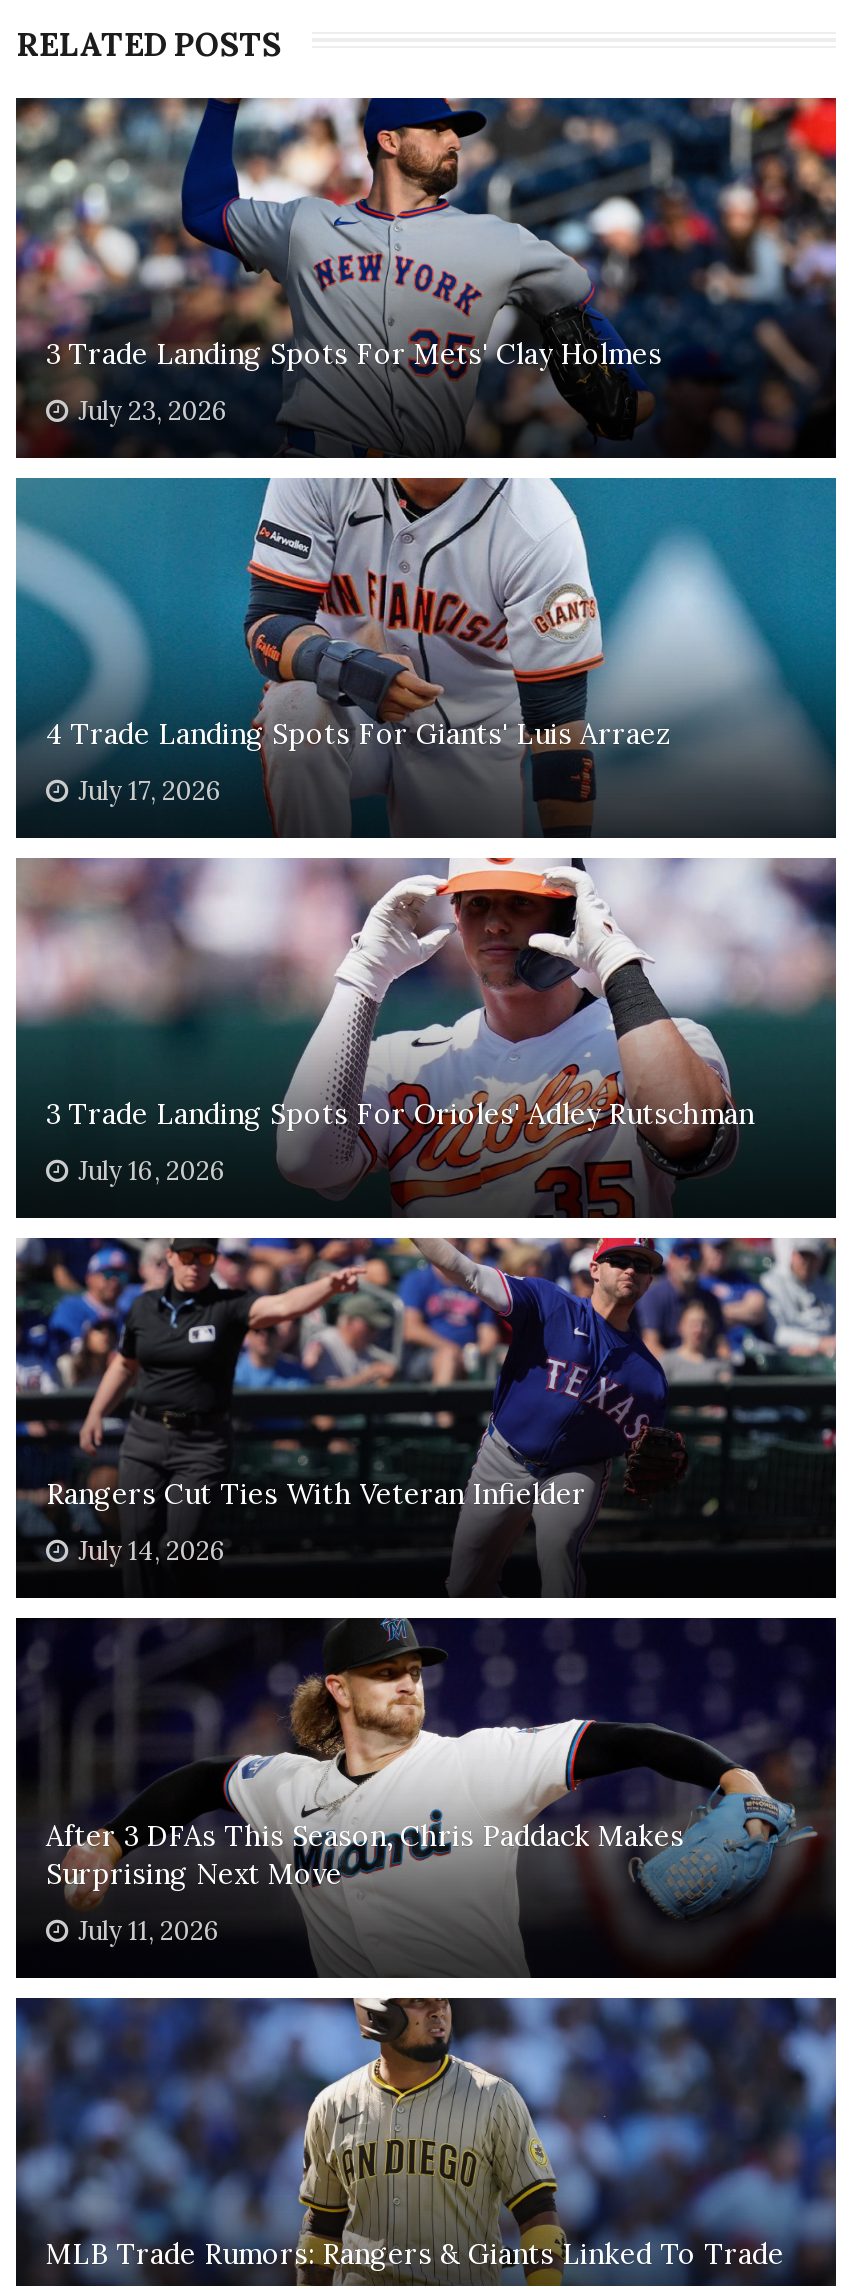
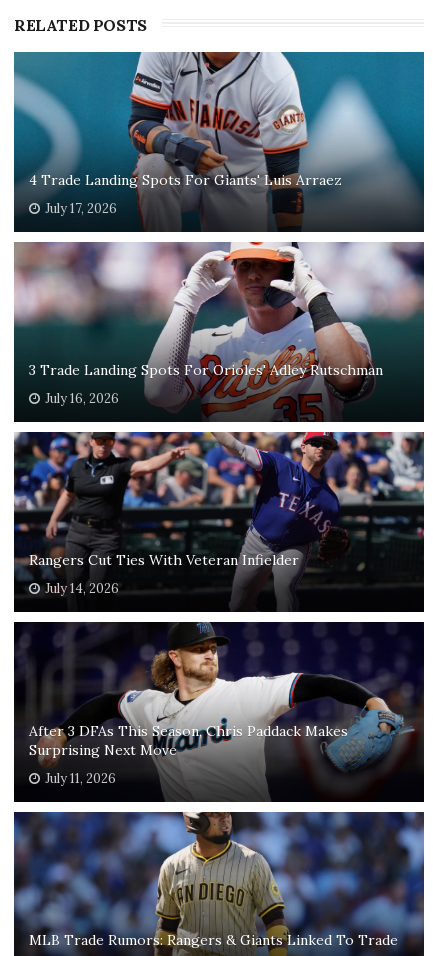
[14,96,838,456] [image] | 3 Trade Landing Spots For Mets' Clay Holmes | July 23, 2026 -> none

